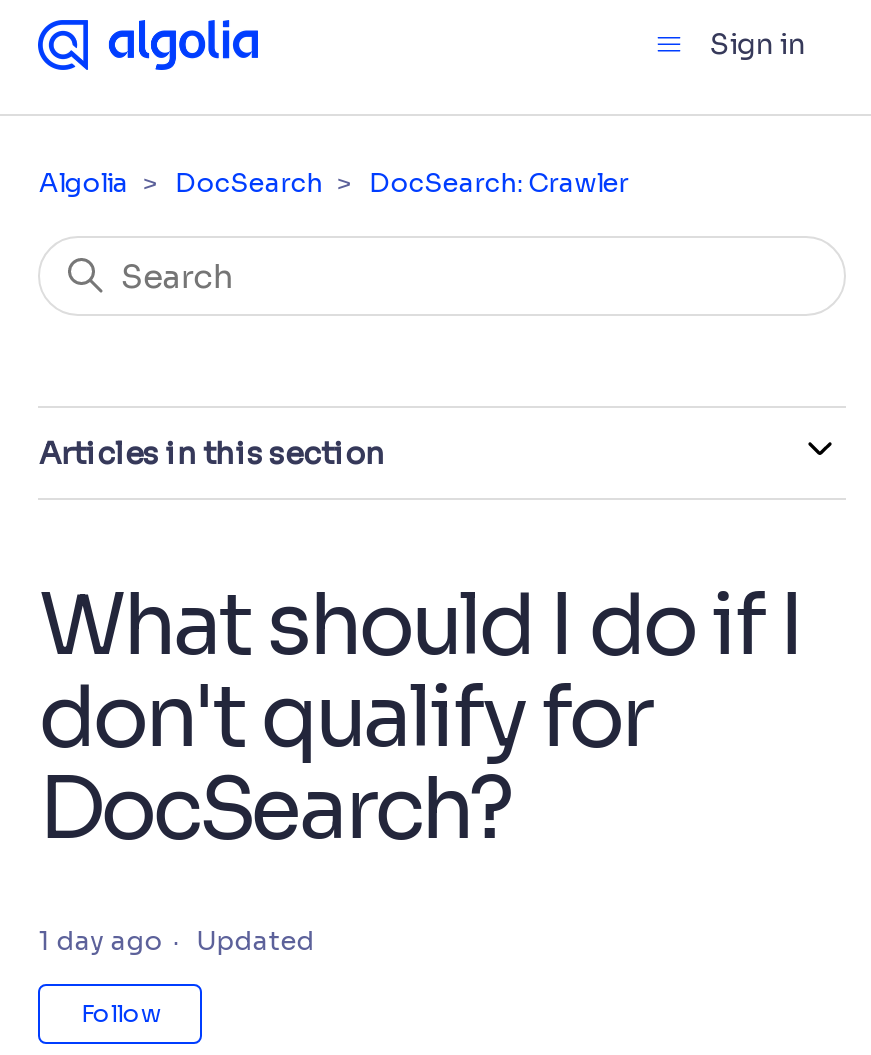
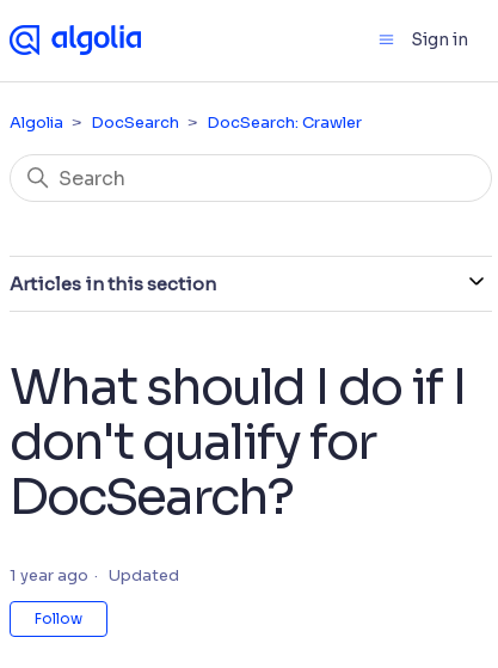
[39,925,315,959] 1 day ago Updated -> [10,566,180,586] 1 year ago Updated

